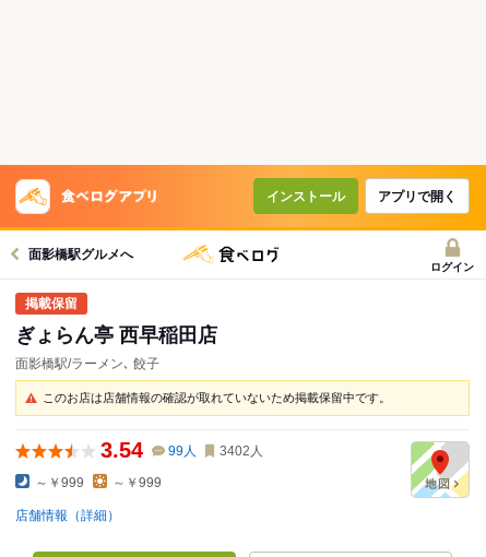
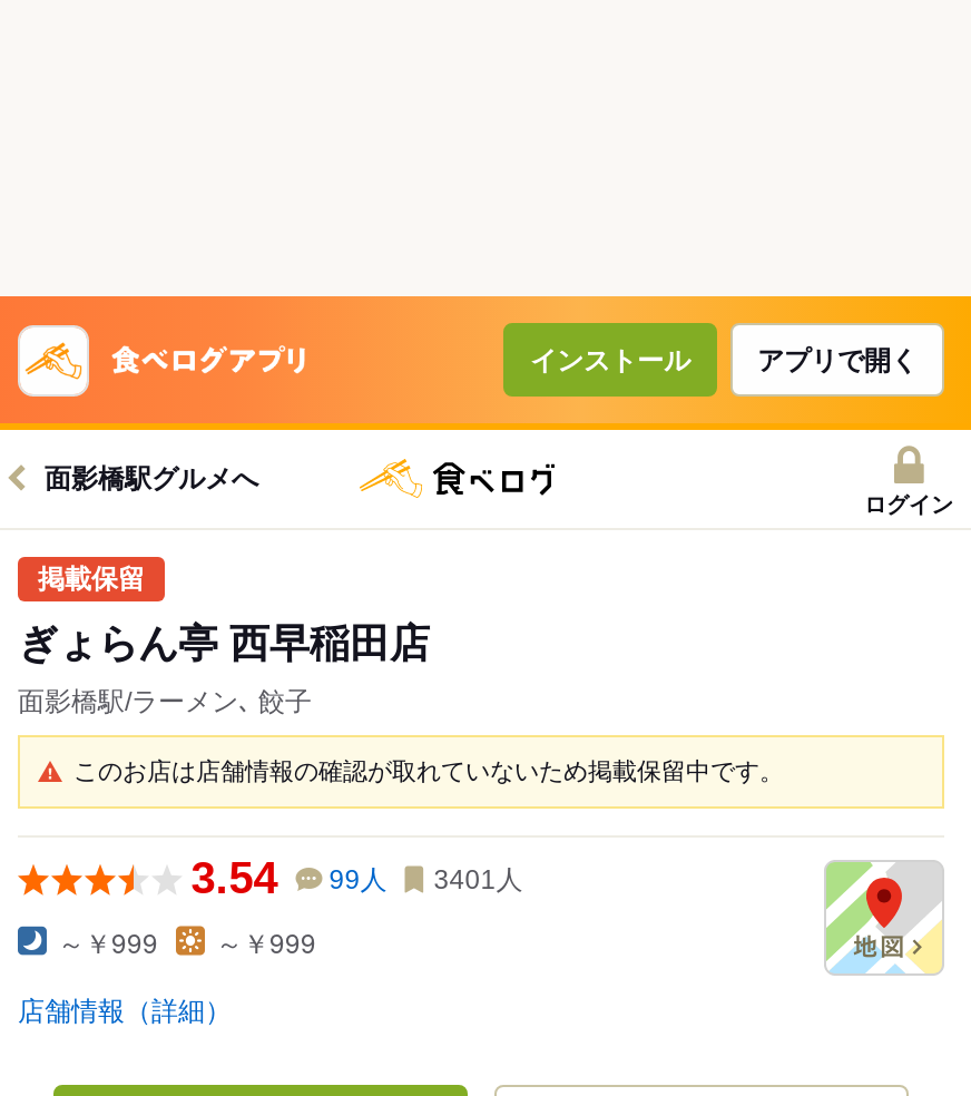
[100,438,263,462] 3.54 99人 3402人 -> [191,853,523,902] 3.54 99人 3401人

